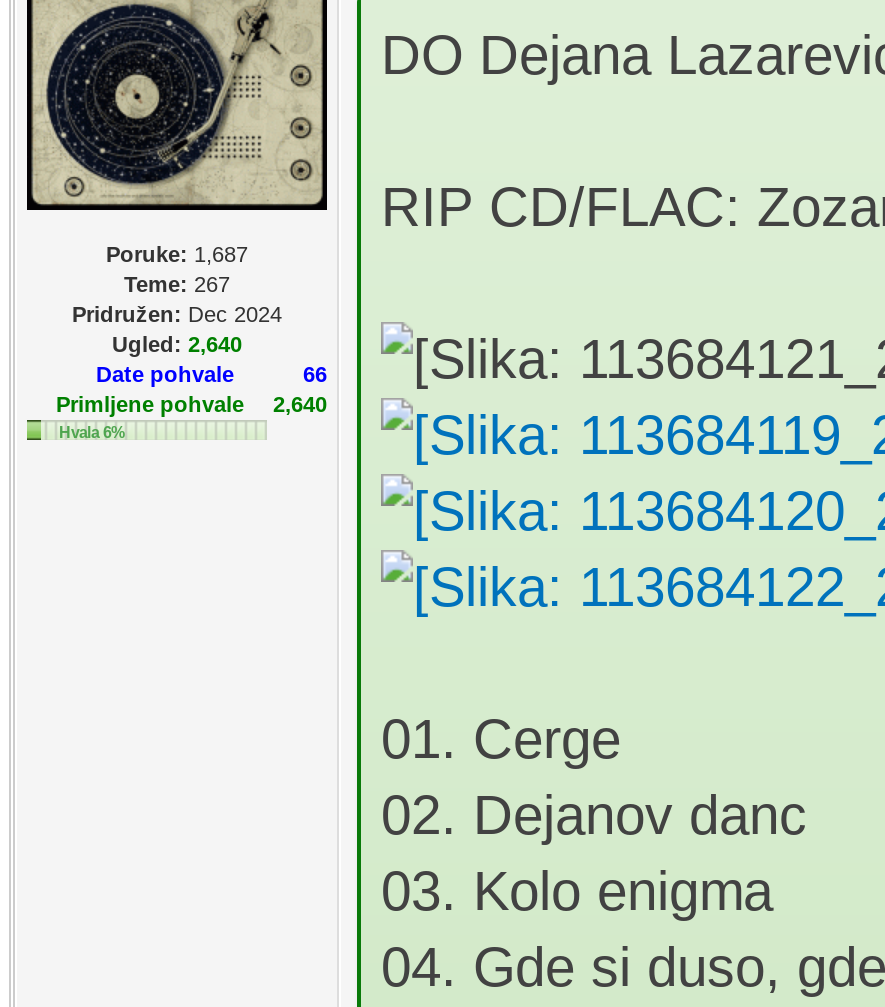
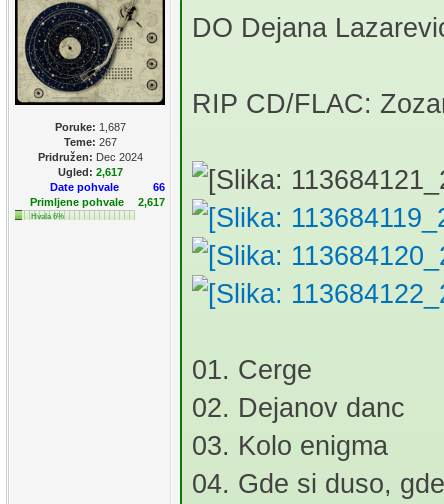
[112,332,242,356] Ugled: 2,640 -> [57,166,122,178] Ugled: 2,617
[56,392,327,416] Primljene pohvale 2,640 -> [29,196,165,208] Primljene pohvale 2,617

